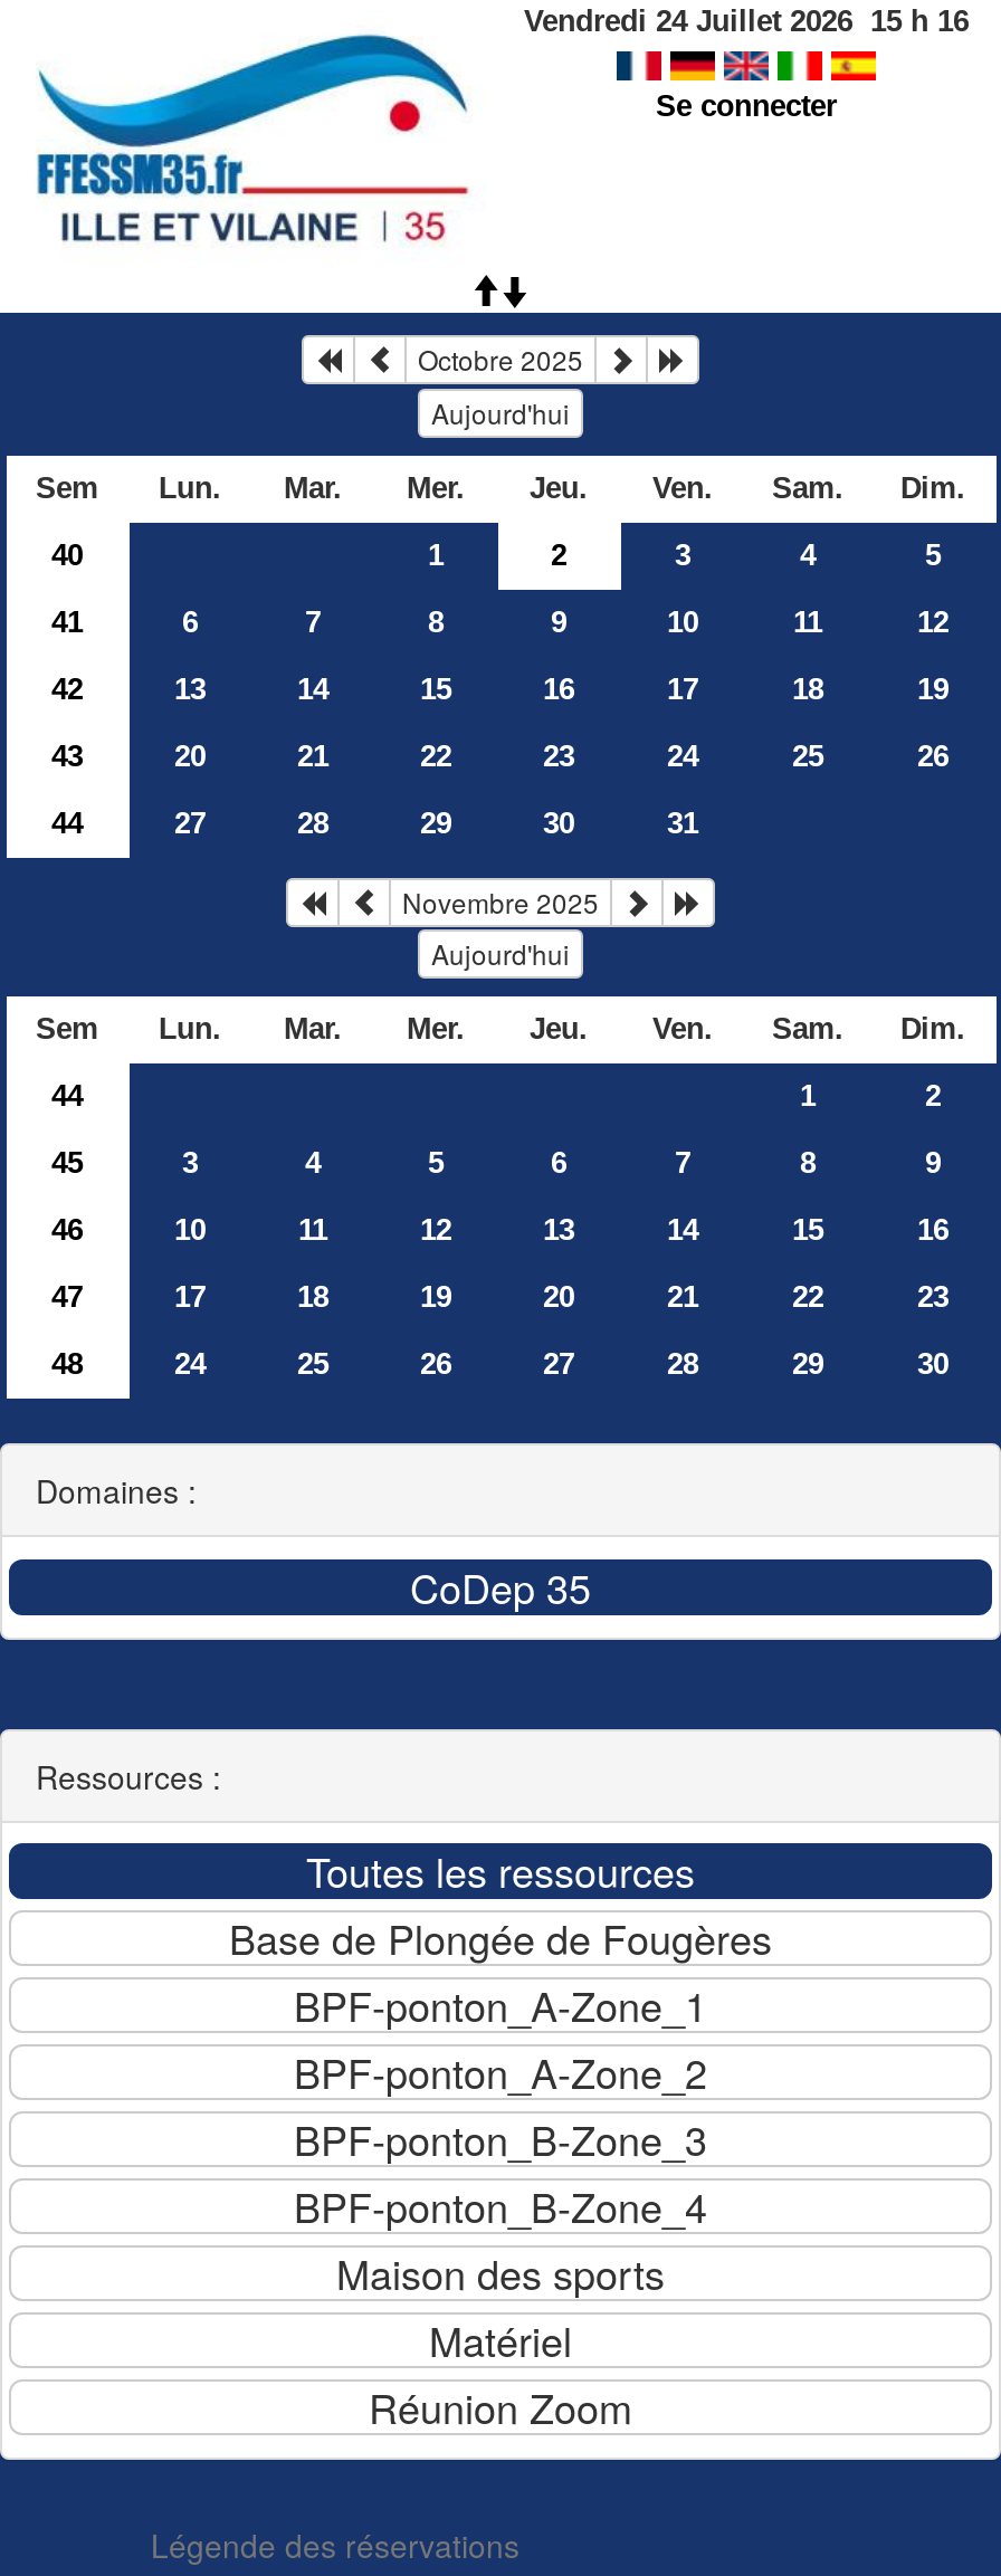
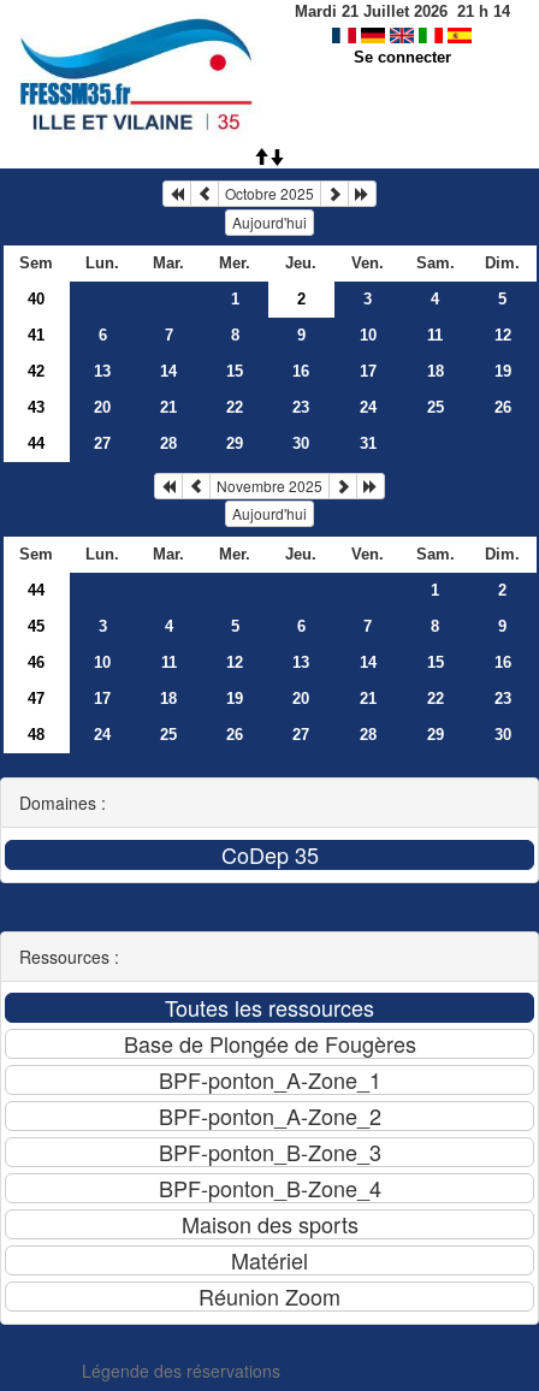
[524,4,969,38] Vendredi 24 Juillet 2026 15 h 16 -> [294,2,510,20] Mardi 21 Juillet 2026 21 h 14

